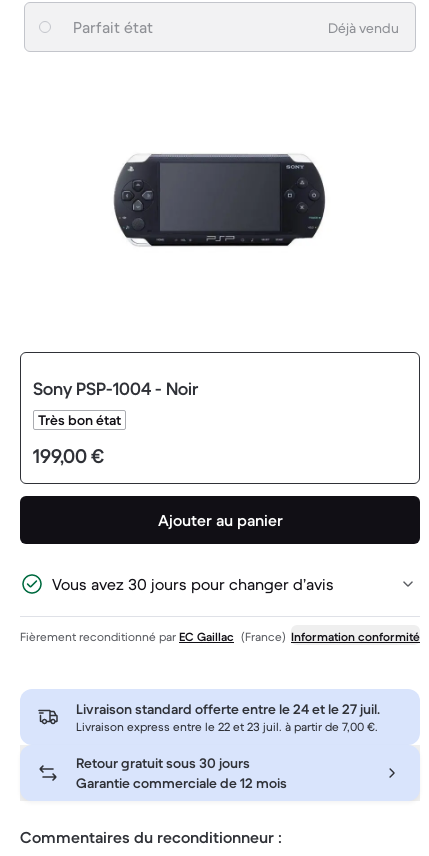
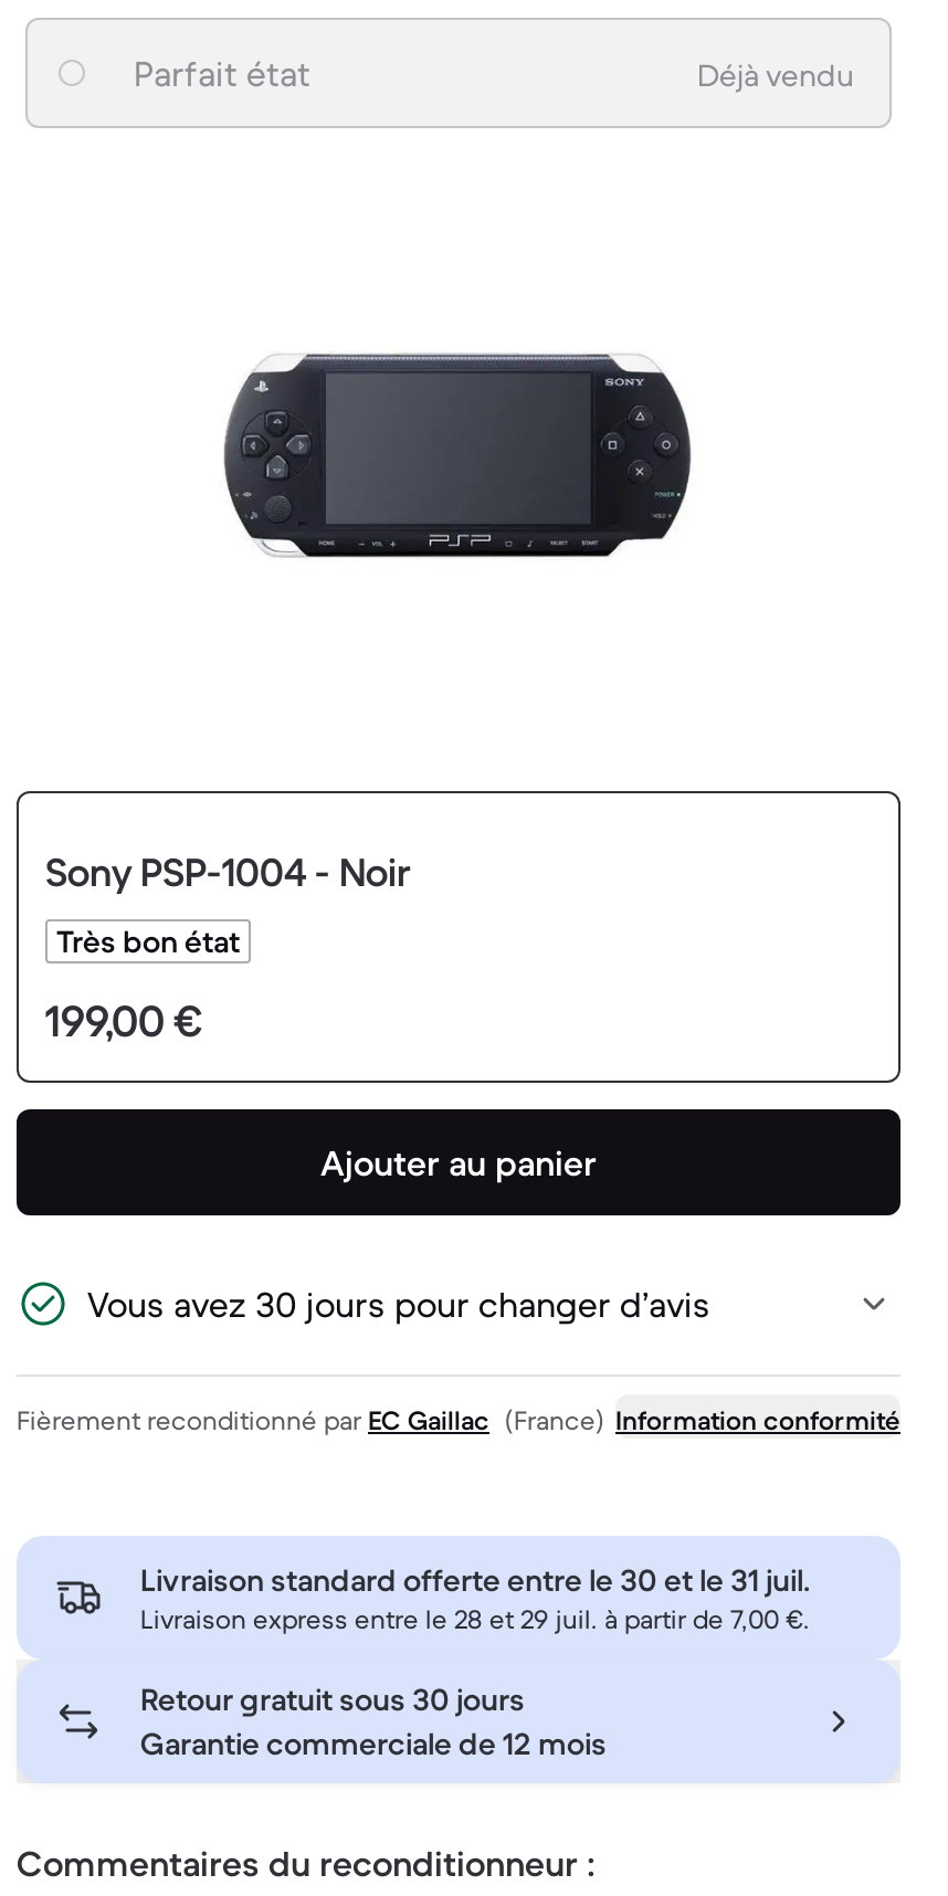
[76,700,380,718] Livraison standard offerte entre le 24 et le 27 juil. -> [140,1561,810,1601] Livraison standard offerte entre le 30 et le 31 juil.
[76,719,378,734] Livraison express entre le 22 et 23 juil. à partir de 7,00 €. -> [140,1603,810,1636] Livraison express entre le 28 et 29 juil. à partir de 7,00 €.

